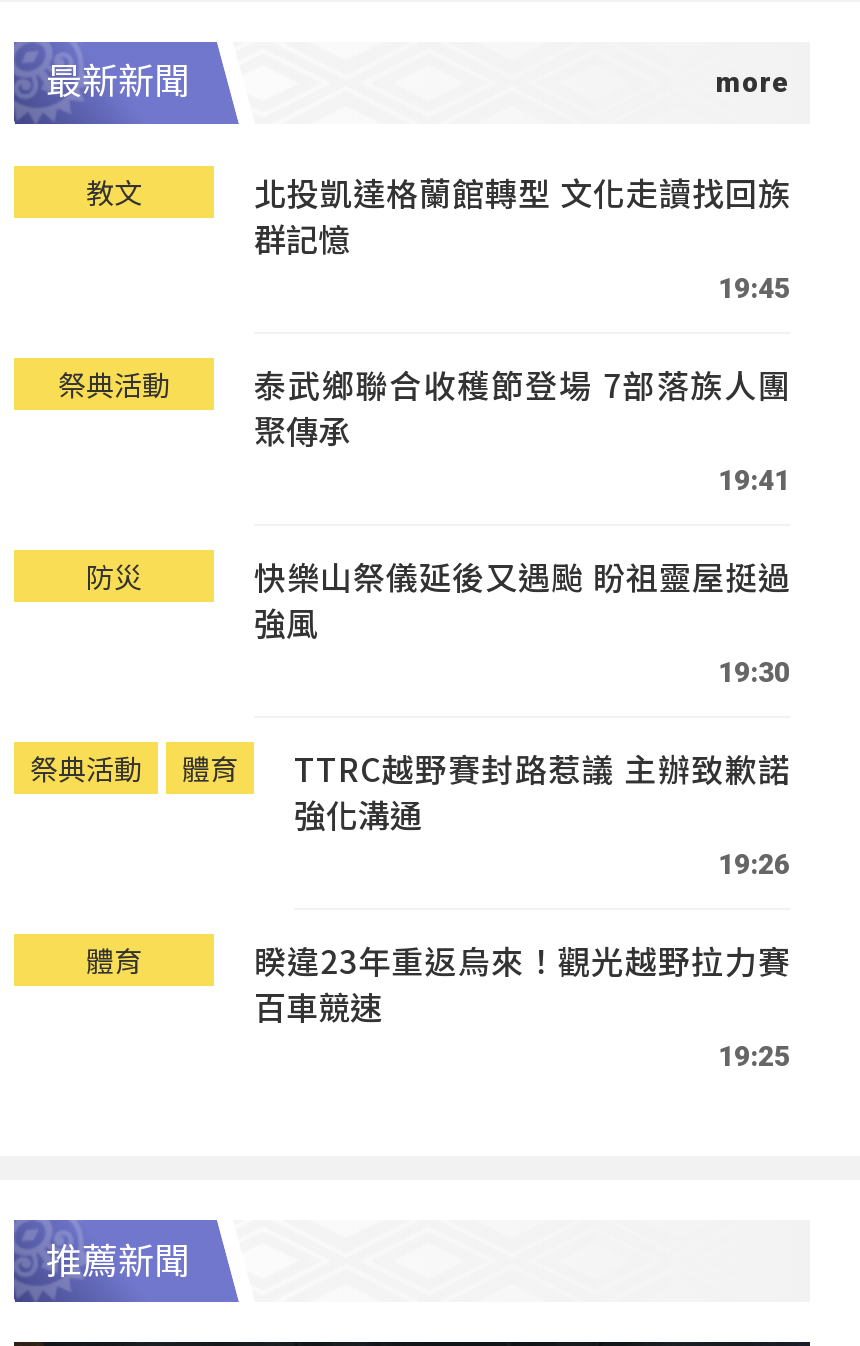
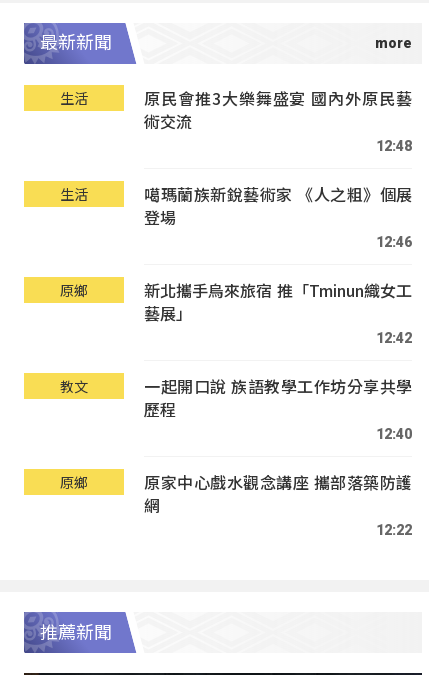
none -> [60,86,412,346] 生活 | 原民會推3大樂舞盛宴 國內外原民藝 | 術交流 | 12:48 | 生活 | 噶瑪蘭族新銳藝術家 《人之粗》個展 | 登場 | 12:46 | 原鄉 | 新北攜手烏來旅宿 推「Tminun織女工 | 藝展」 | 12:42
[30,167,790,1071] 北投凱達格蘭館轉型 文化走讀找回族 | 群記憶 | 19:45 | 祭典活動 | 泰武鄉聯合收穫節登場 7部落族人團 | 聚傳承 | 19:41 | 防災 | 快樂山祭儀延後又遇颱 盼祖靈屋挺過 | 強風 | 19:30 | 祭典活動 | 體育 | TTRC越野賽封路惹議 主辦致歉諾 | 強化溝通 | 19:26 | 體育 | 睽違23年重返烏來！觀光越野拉力賽 | 百車競速 | 19:25 -> [60,374,412,538] 一起開口說 族語教學工作坊分享共學 | 歷程 | 12:40 | 原鄉 | 原家中心戲水觀念講座 攜部落築防護 | 網 | 12:22
moved [86,171,142,211] -> [60,376,88,396]: 教文

